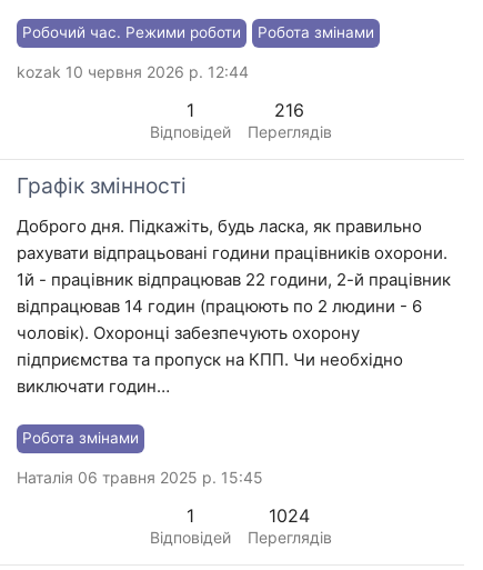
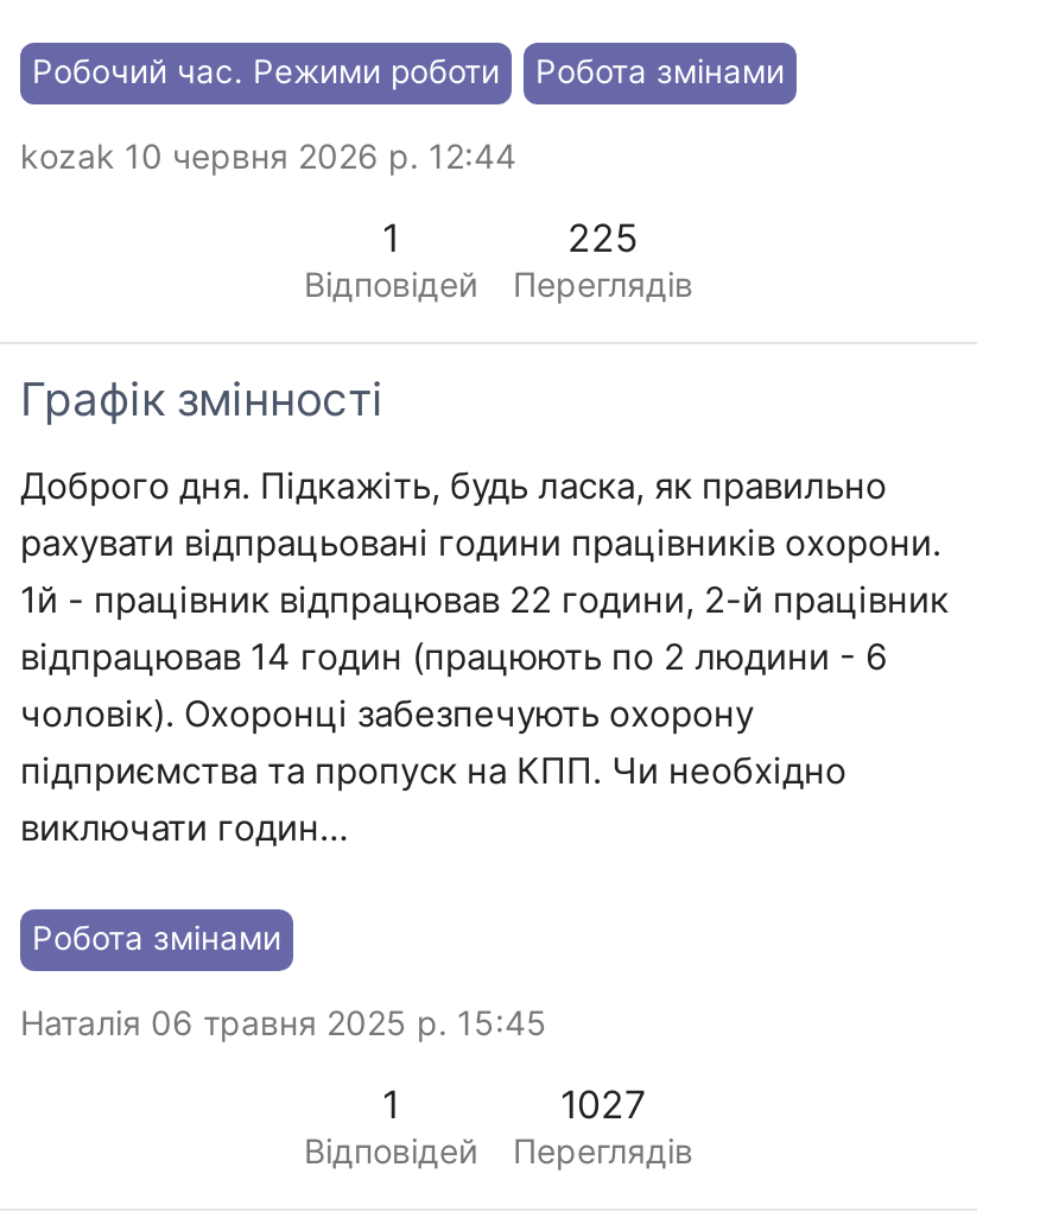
[274,99,304,121] 216 -> [567,214,639,261] 225
[269,504,310,527] 1024 -> [560,1080,646,1128] 1027

